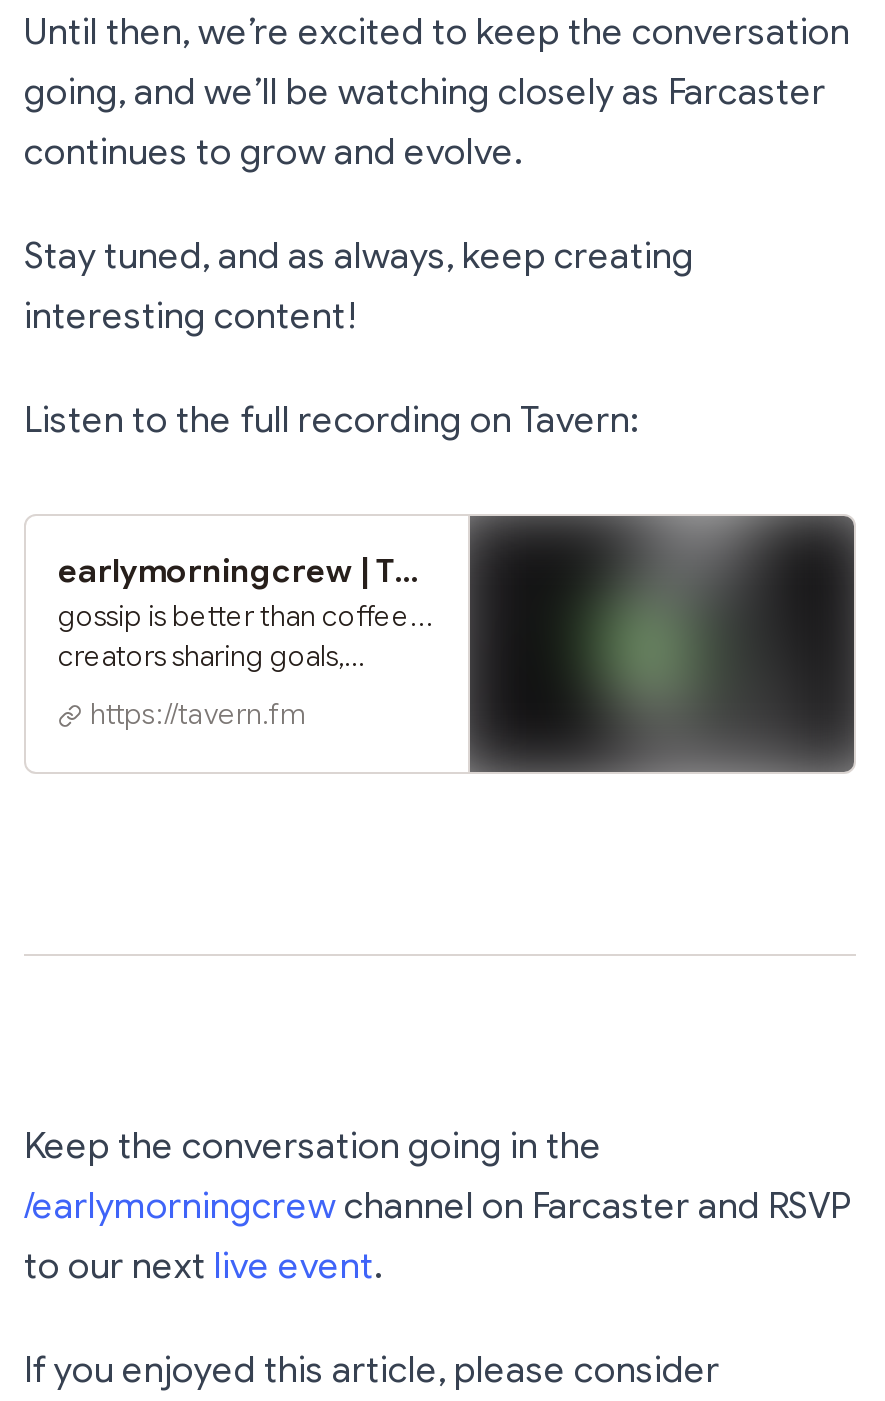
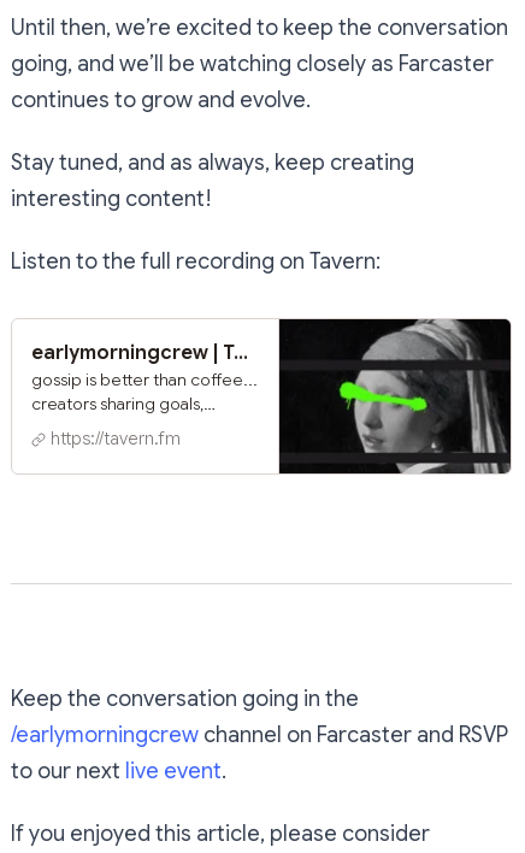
[468,514,854,774] [image] -> [279,319,509,473] [image]

